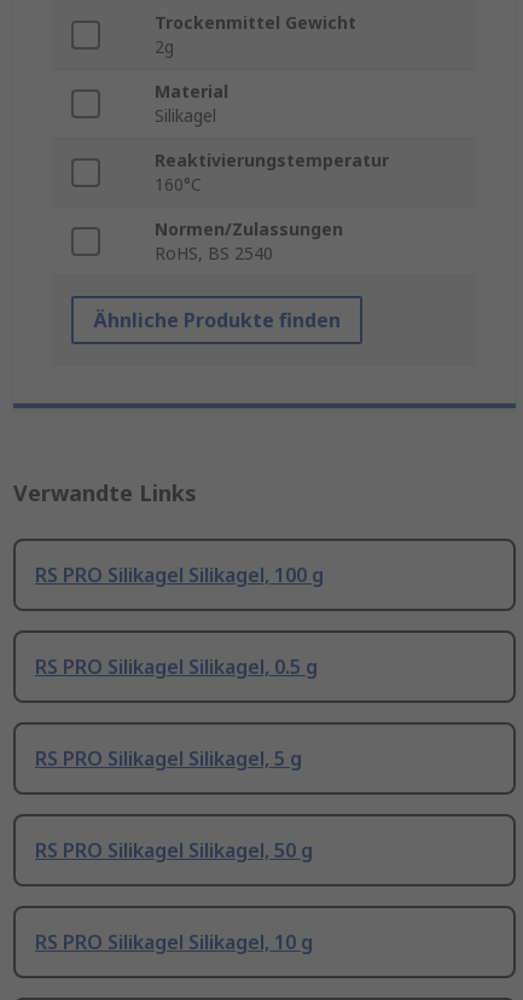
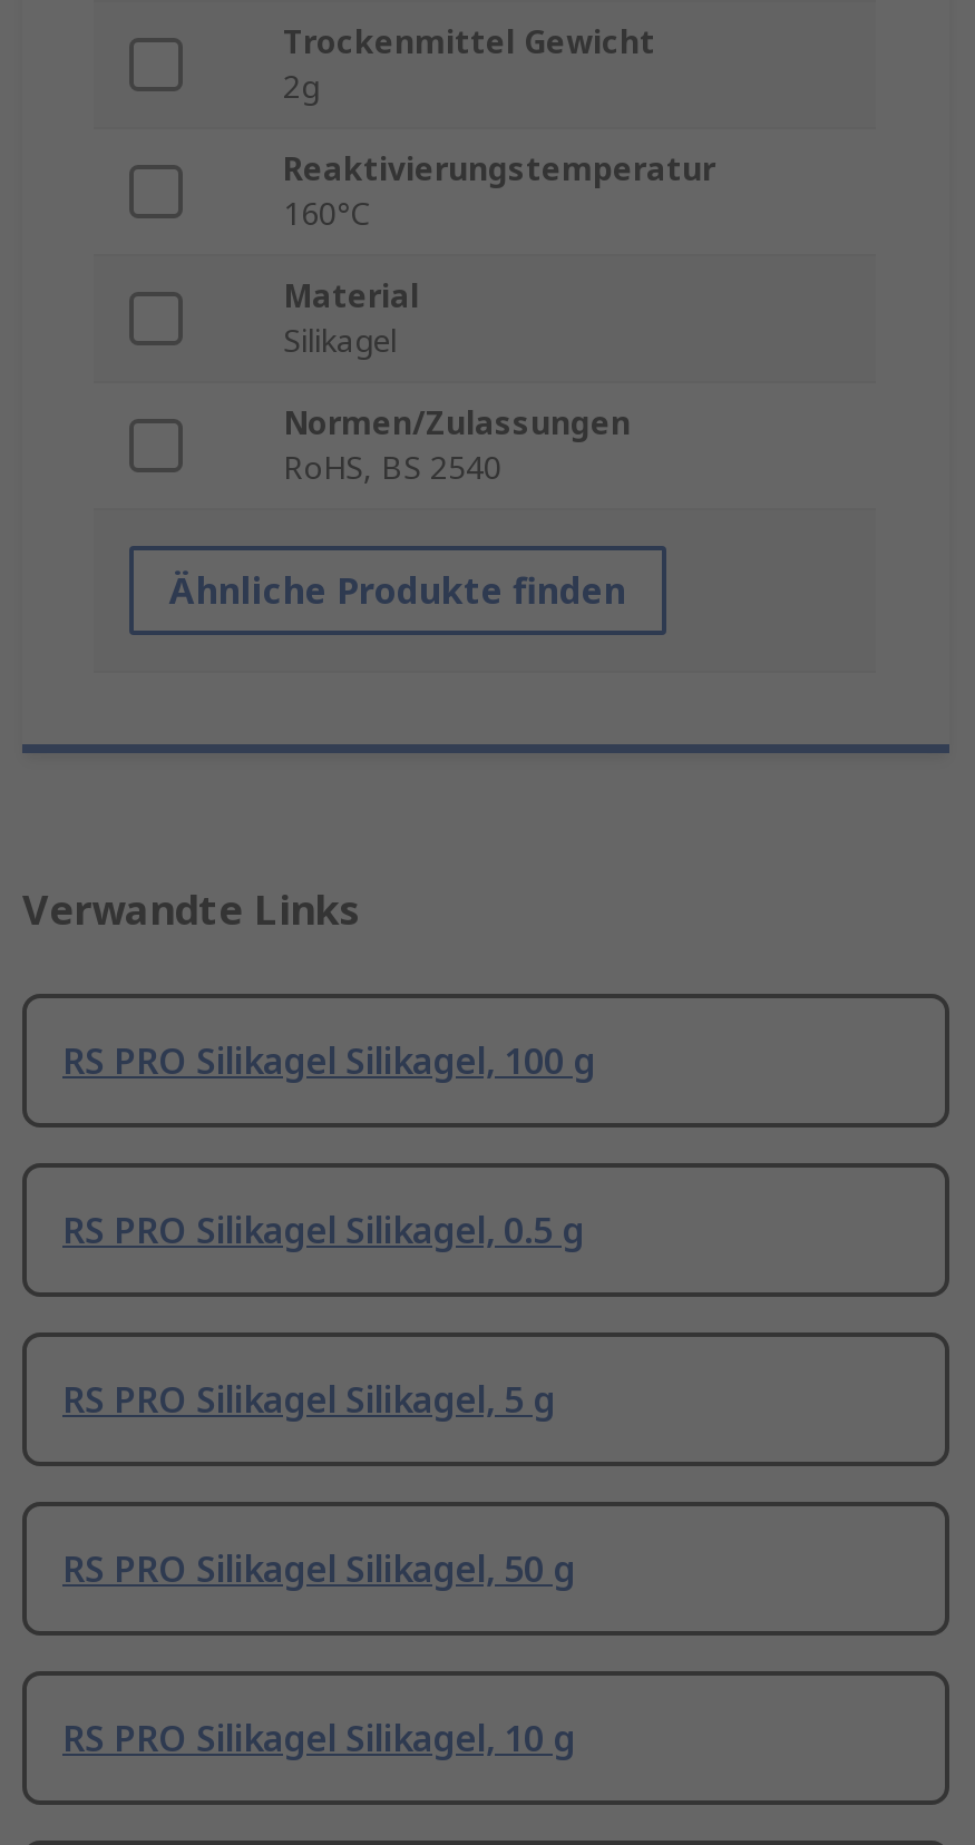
moved [155,80,228,127] -> [283,275,419,362]: Material | Silikagel
moved [155,149,389,196] -> [283,148,715,235]: Reaktivierungstemperatur | 160°C

